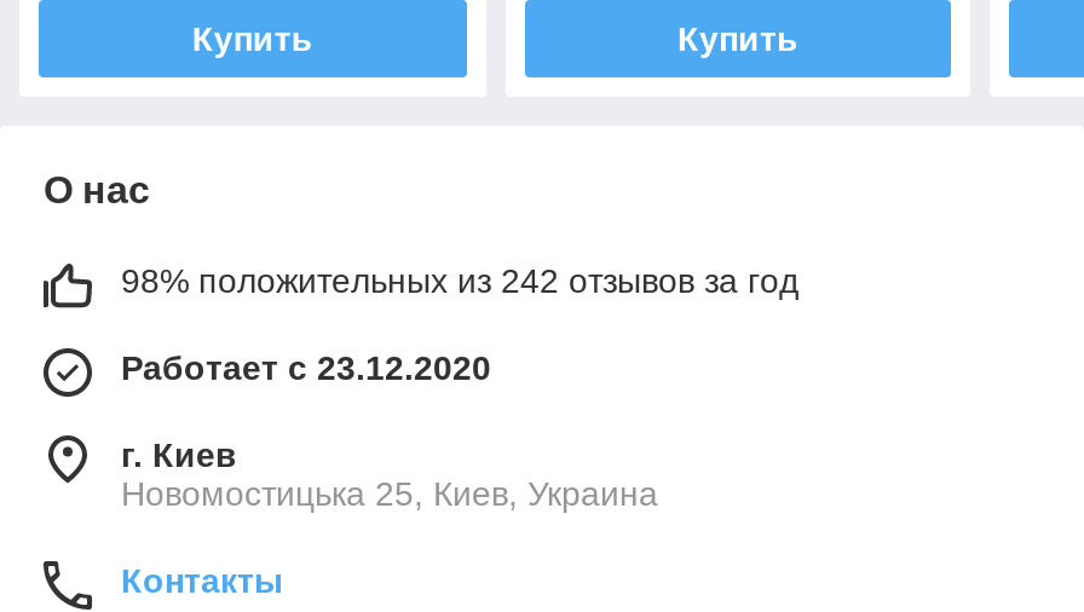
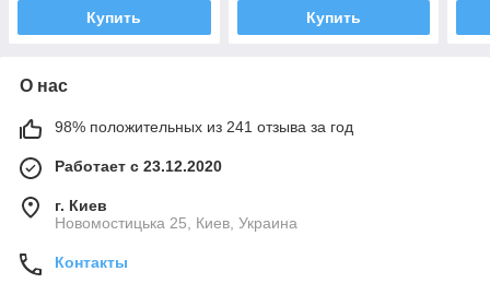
[121,261,798,299] 98% положительных из 242 отзывов за год -> [55,118,353,135] 98% положительных из 241 отзыва за год

